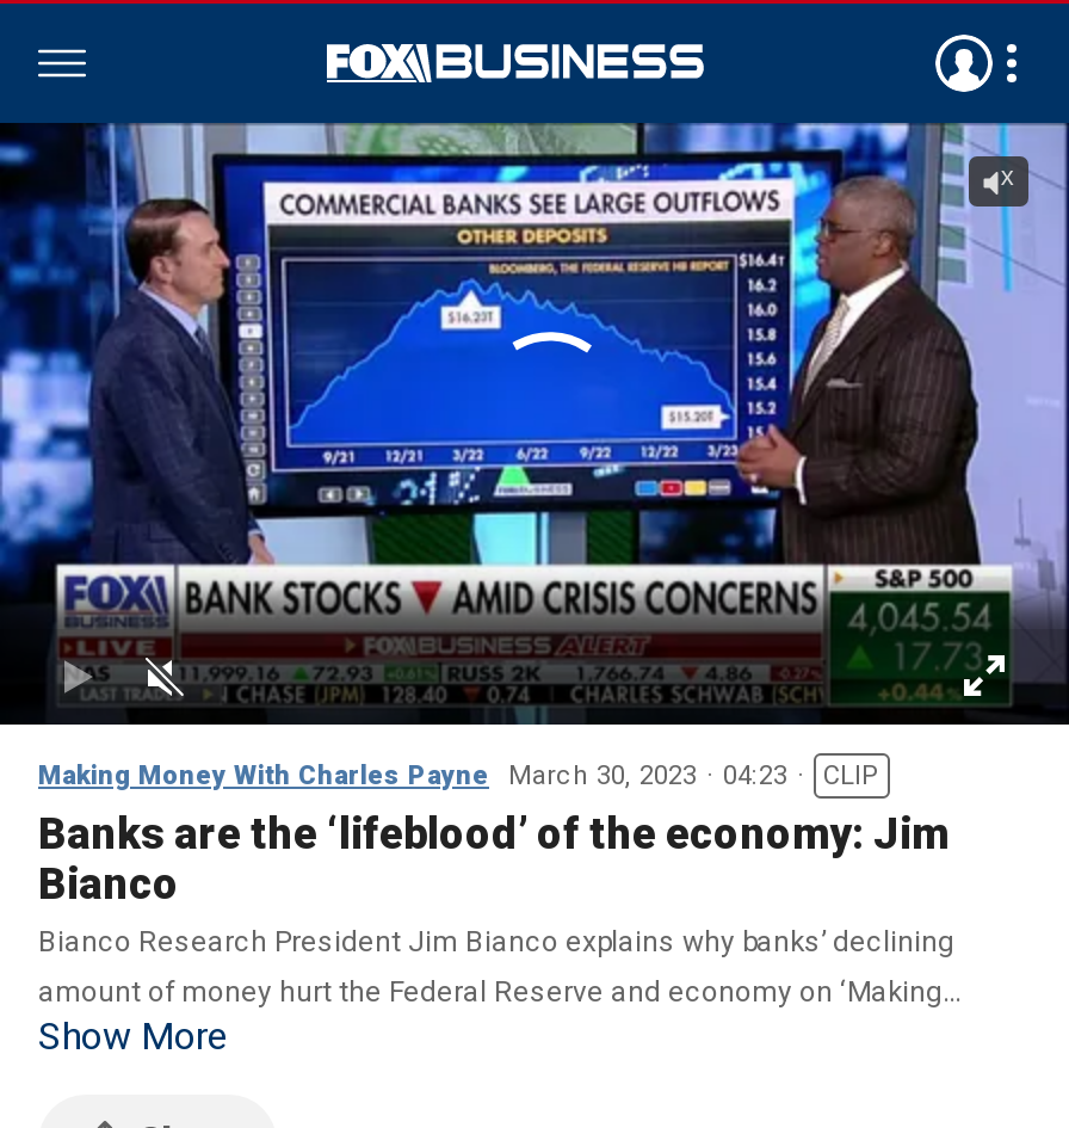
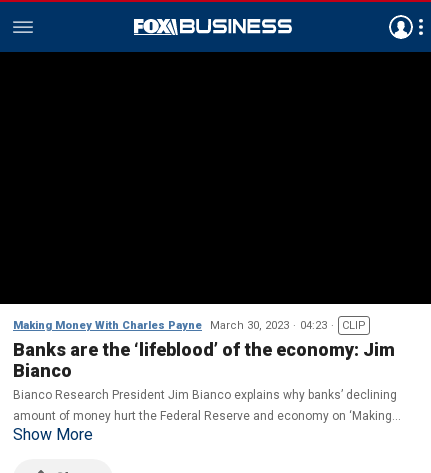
[7,121,1062,725] [image] -> none

